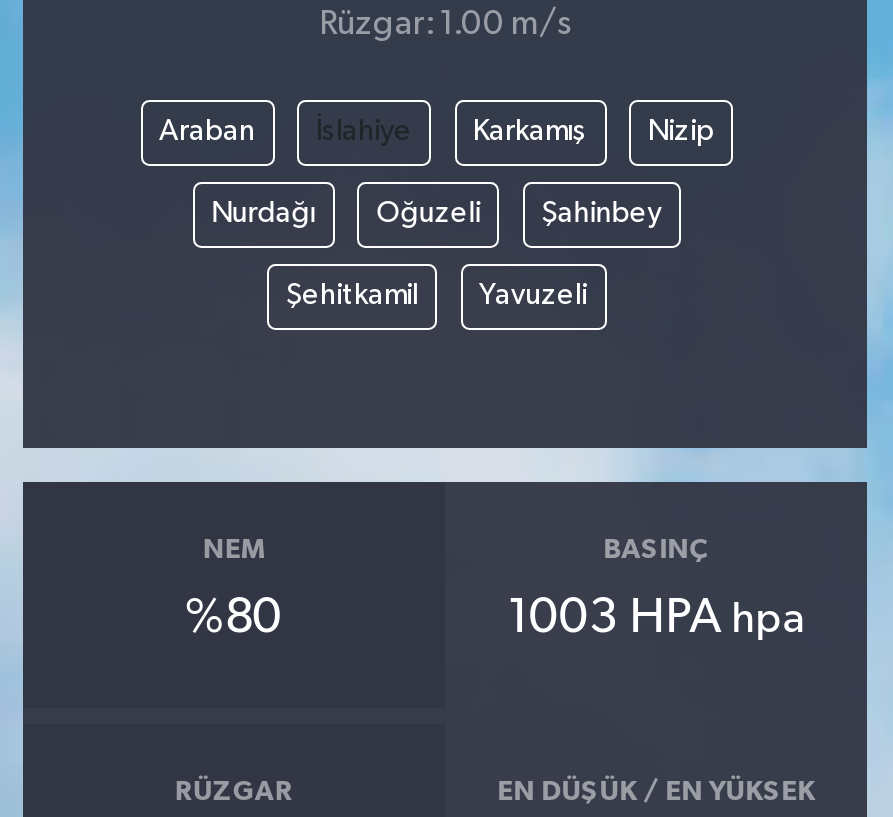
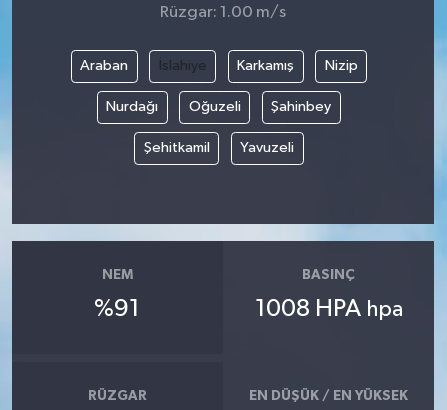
[185,594,283,642] %80 -> [94,297,140,321] %91
[507,594,805,642] 1003 HPA hpa -> [255,297,403,321] 1008 HPA hpa

